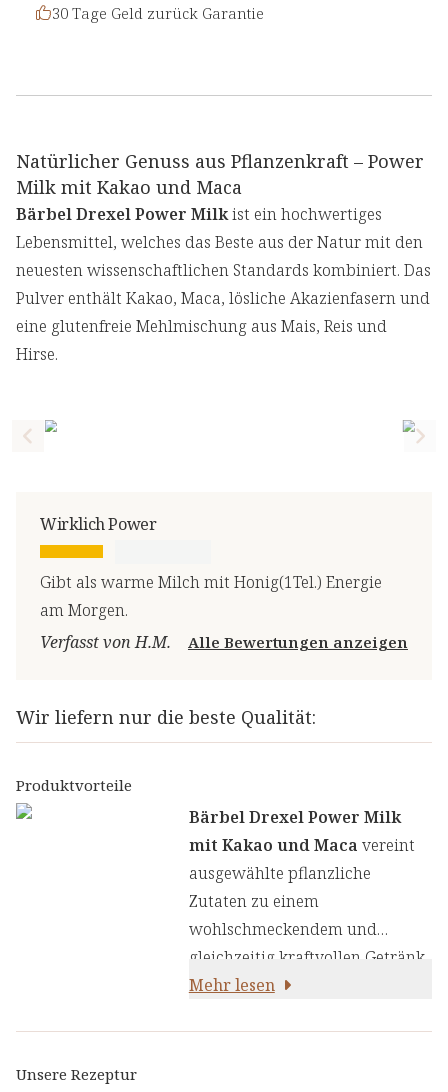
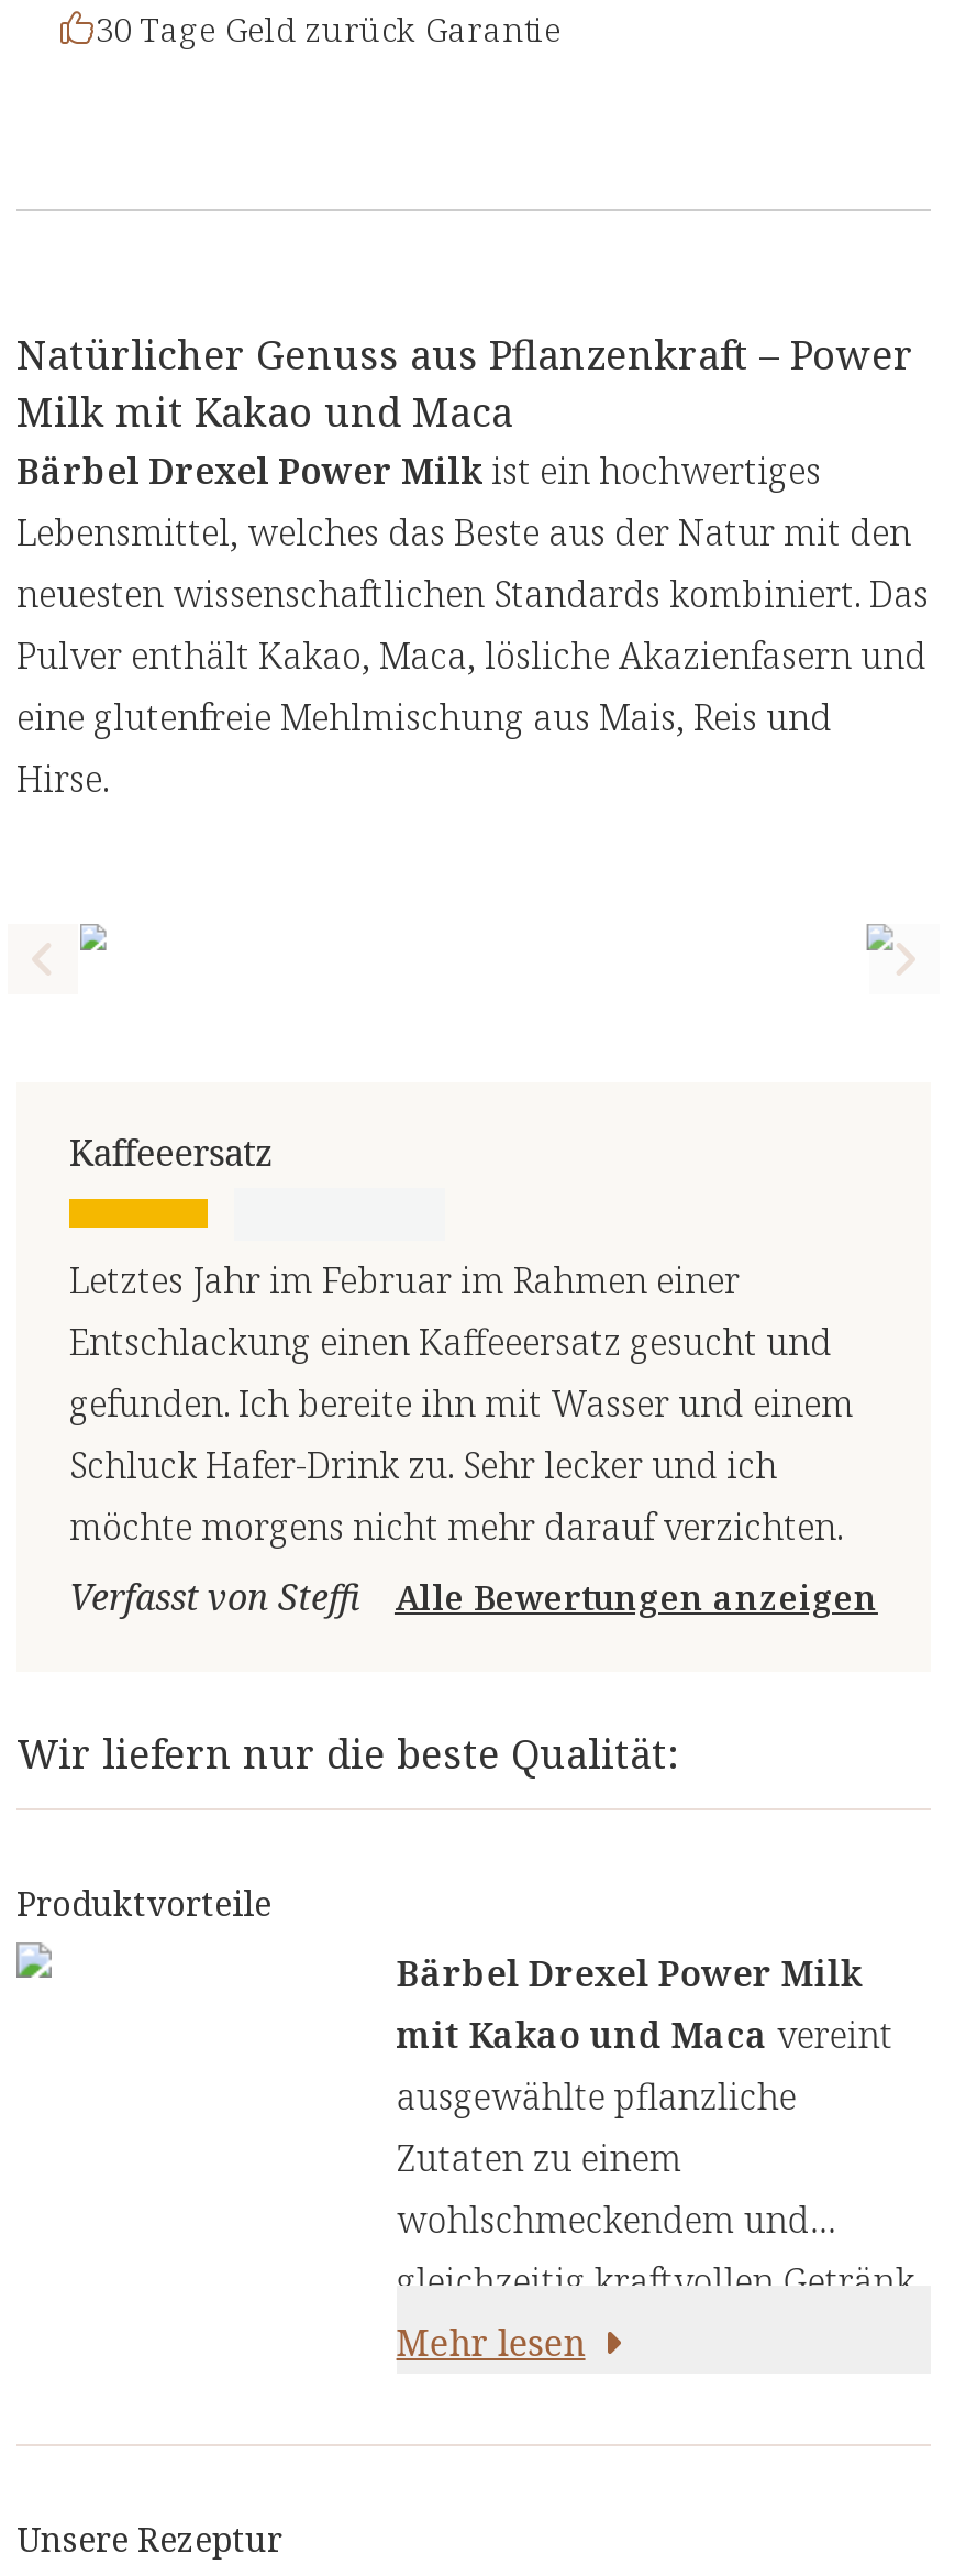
[40,513,156,535] Wirklich Power -> [69,1128,272,1177] Kaffeeersatz
[40,571,382,621] Gibt als warme Milch mit Honig(1Tel.) Energie | am Morgen. -> [69,1256,854,1551] Letztes Jahr im Februar im Rahmen einer | Entschlackung einen Kaffeeersatz gesucht und | gefunden. Ich bereite ihn mit Wasser und einem | Schluck Hafer-Drink zu. Sehr lecker und ich | möchte morgens nicht mehr darauf verzichten.
[40,631,171,653] Verfasst von H.M. -> [69,1573,359,1621] Verfasst von Steffi

